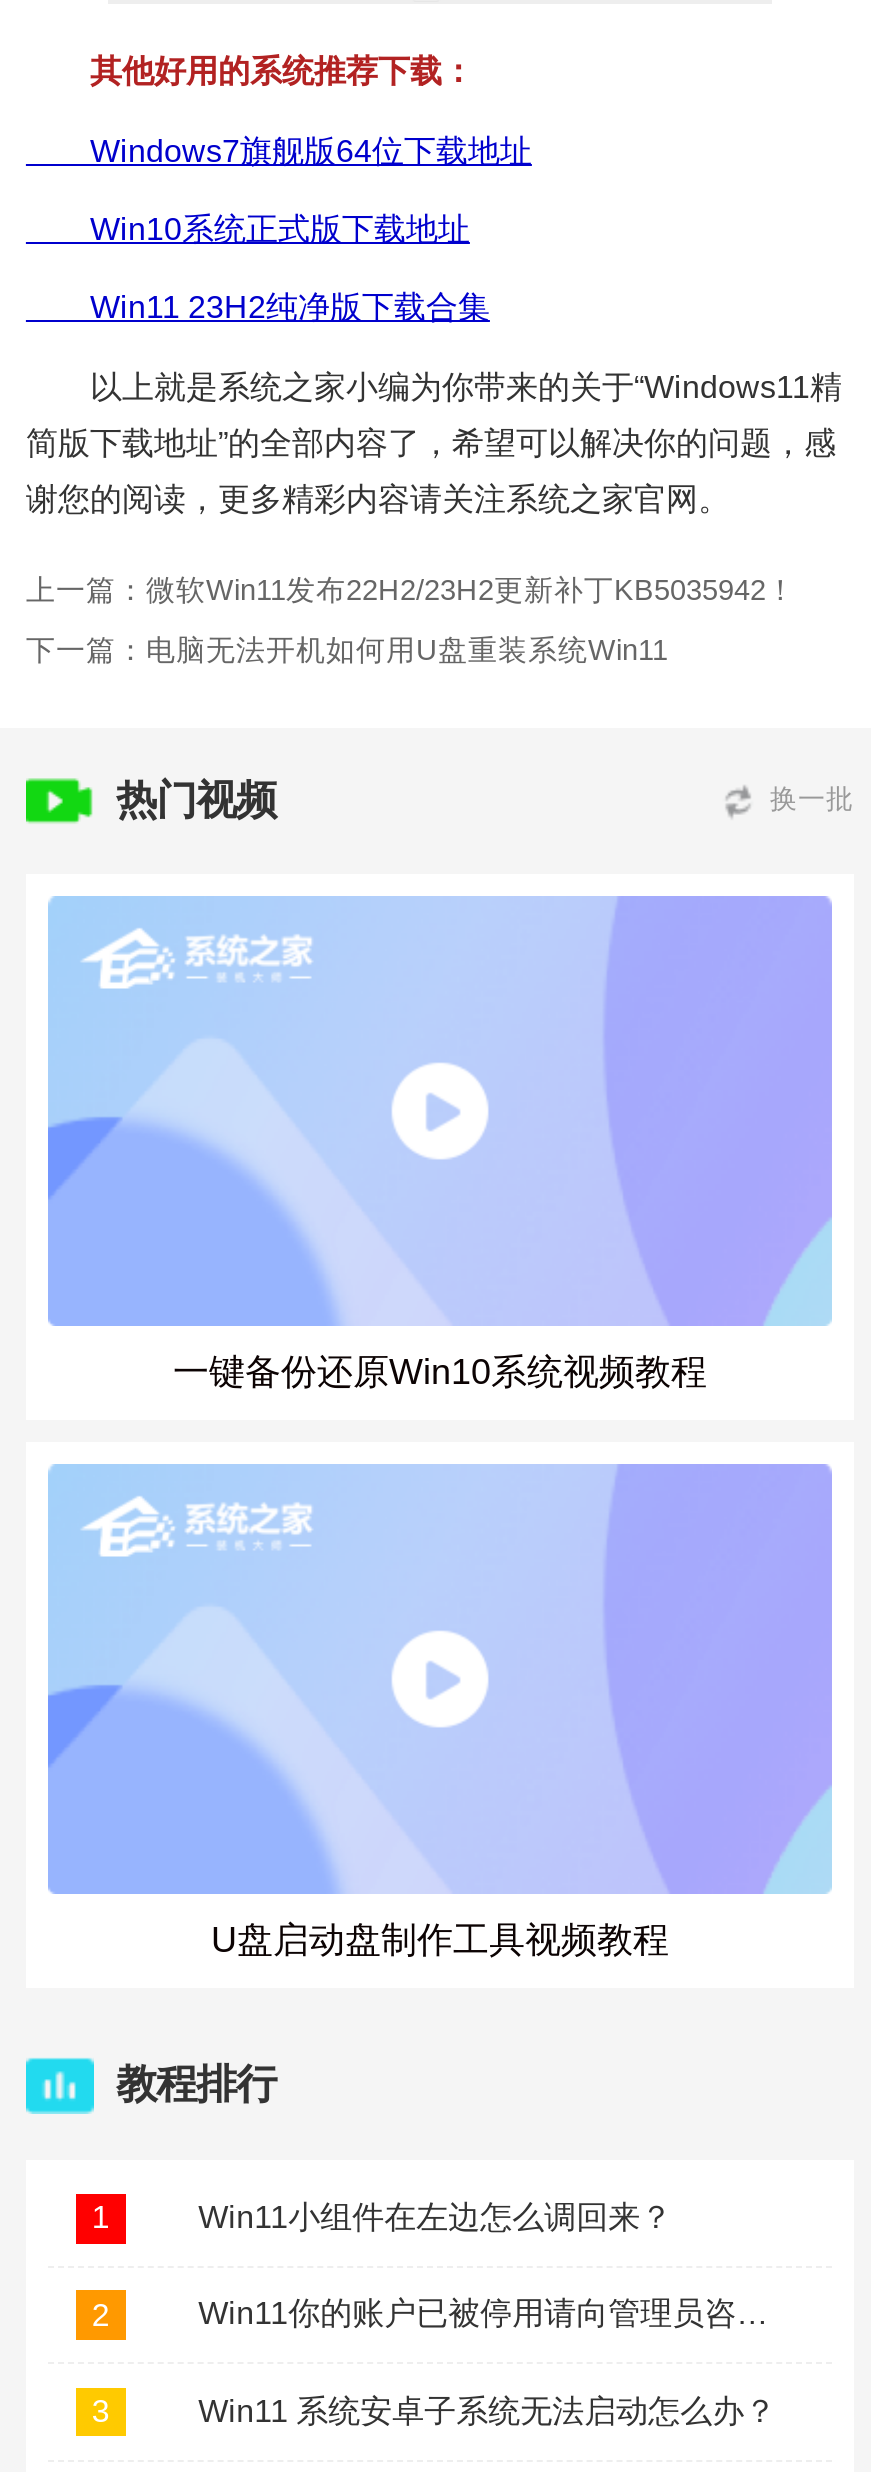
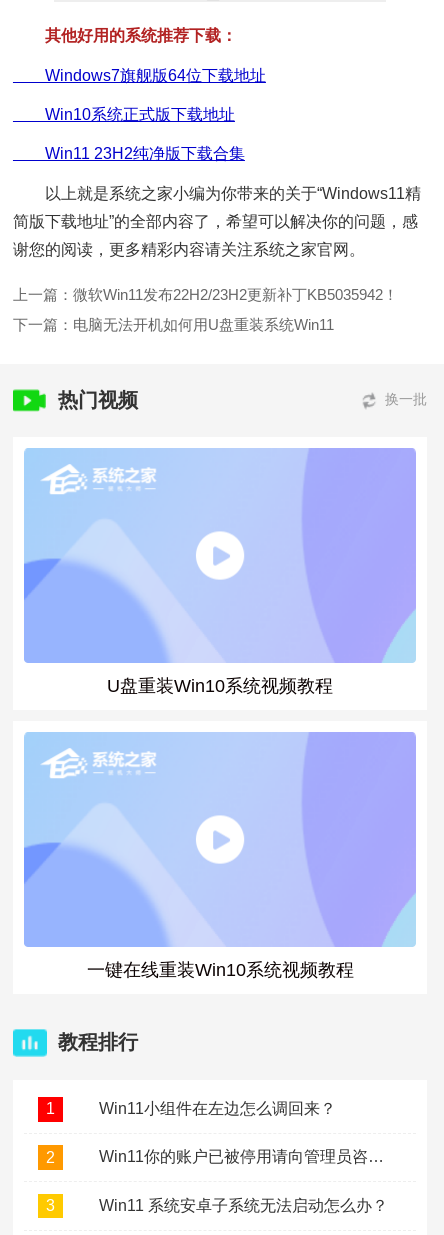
[173,1353,707,1393] 一键备份还原Win10系统视频教程 -> [107,676,333,696] U盘重装Win10系统视频教程
[211,1921,669,1961] U盘启动盘制作工具视频教程 -> [86,960,353,980] 一键在线重装Win10系统视频教程

